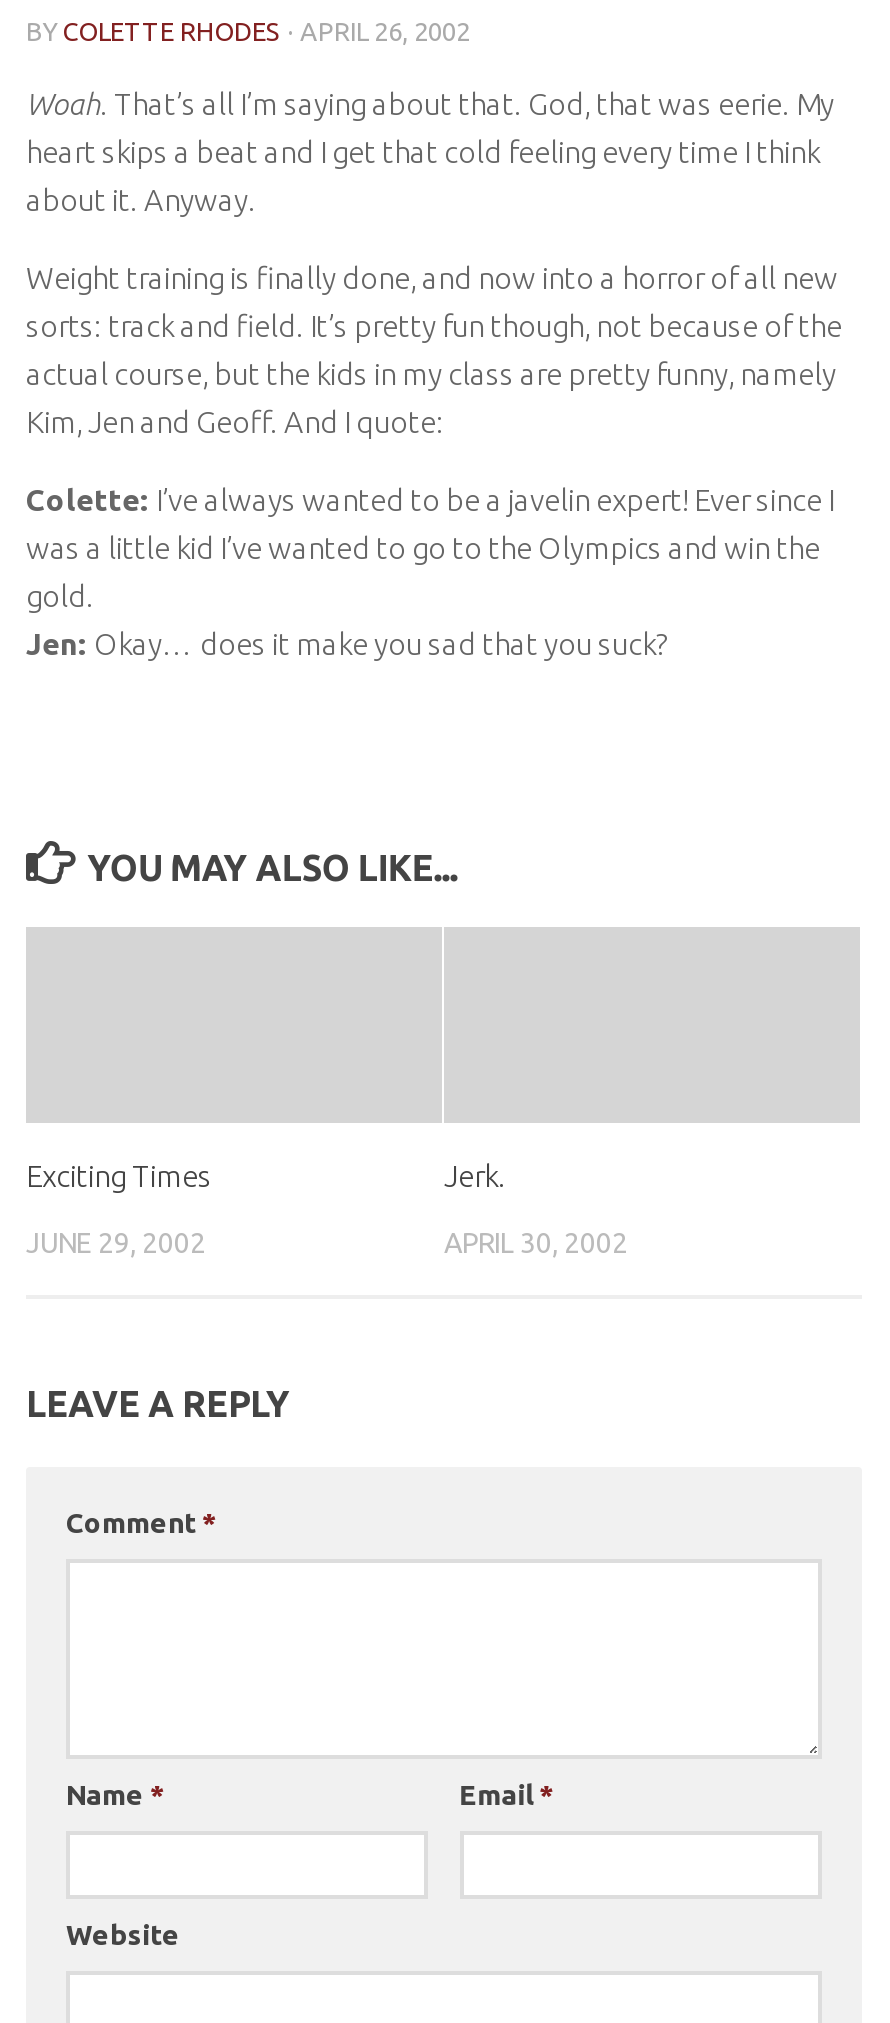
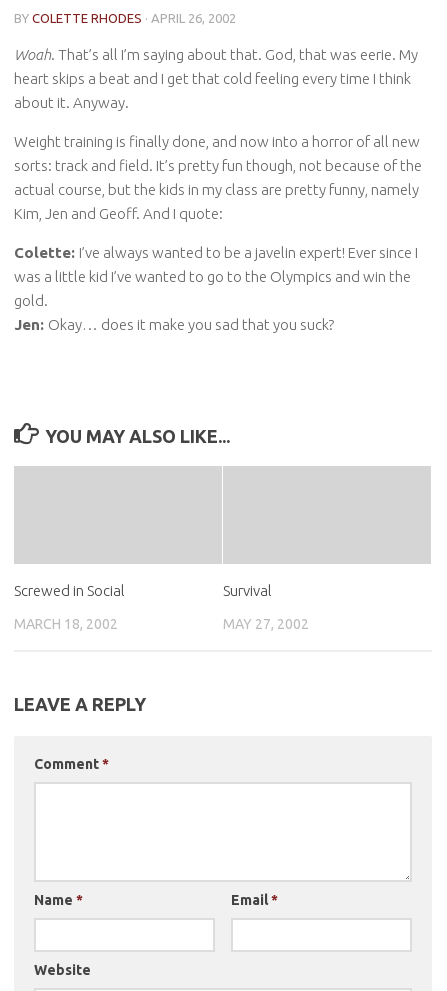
[26,1159,212,1193] Exciting Times -> [14,582,125,599] Screwed in Social
[444,1159,506,1193] Jerk. -> [223,582,272,599] Survival
[26,1227,206,1259] JUNE 29, 2002 -> [14,616,118,632] MARCH 18, 2002
[444,1227,628,1259] APRIL 30, 2002 -> [223,616,309,632] MAY 27, 2002

